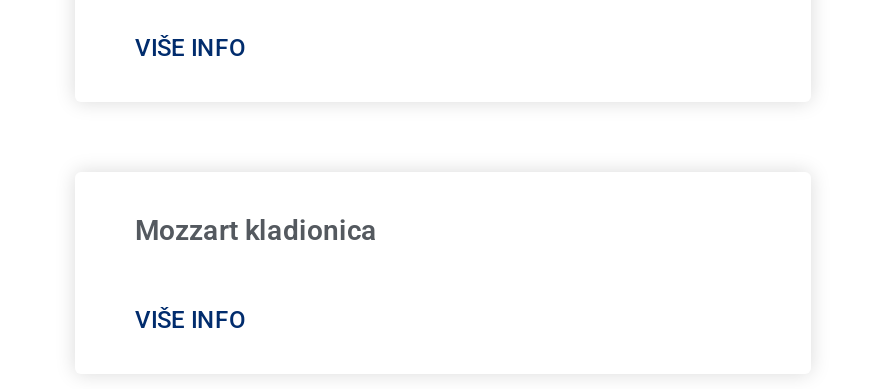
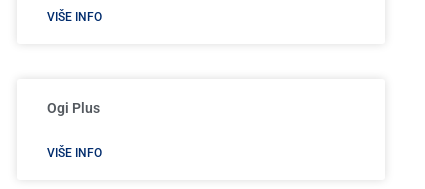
[135,215,377,247] Mozzart kladionica -> [47,100,100,116] Ogi Plus

